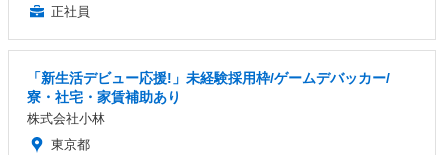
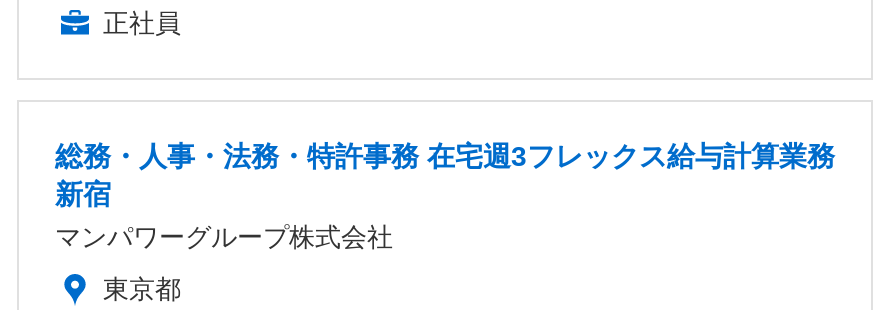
[27,70,390,126] 「新生活デビュー応援!」未経験採用枠/ゲームデバッカー/ | 寮・社宅・家賃補助あり | 株式会社小林 -> [55,140,835,252] 総務・人事・法務・特許事務 在宅週3フレックス給与計算業務 | 新宿 | マンパワーグループ株式会社

